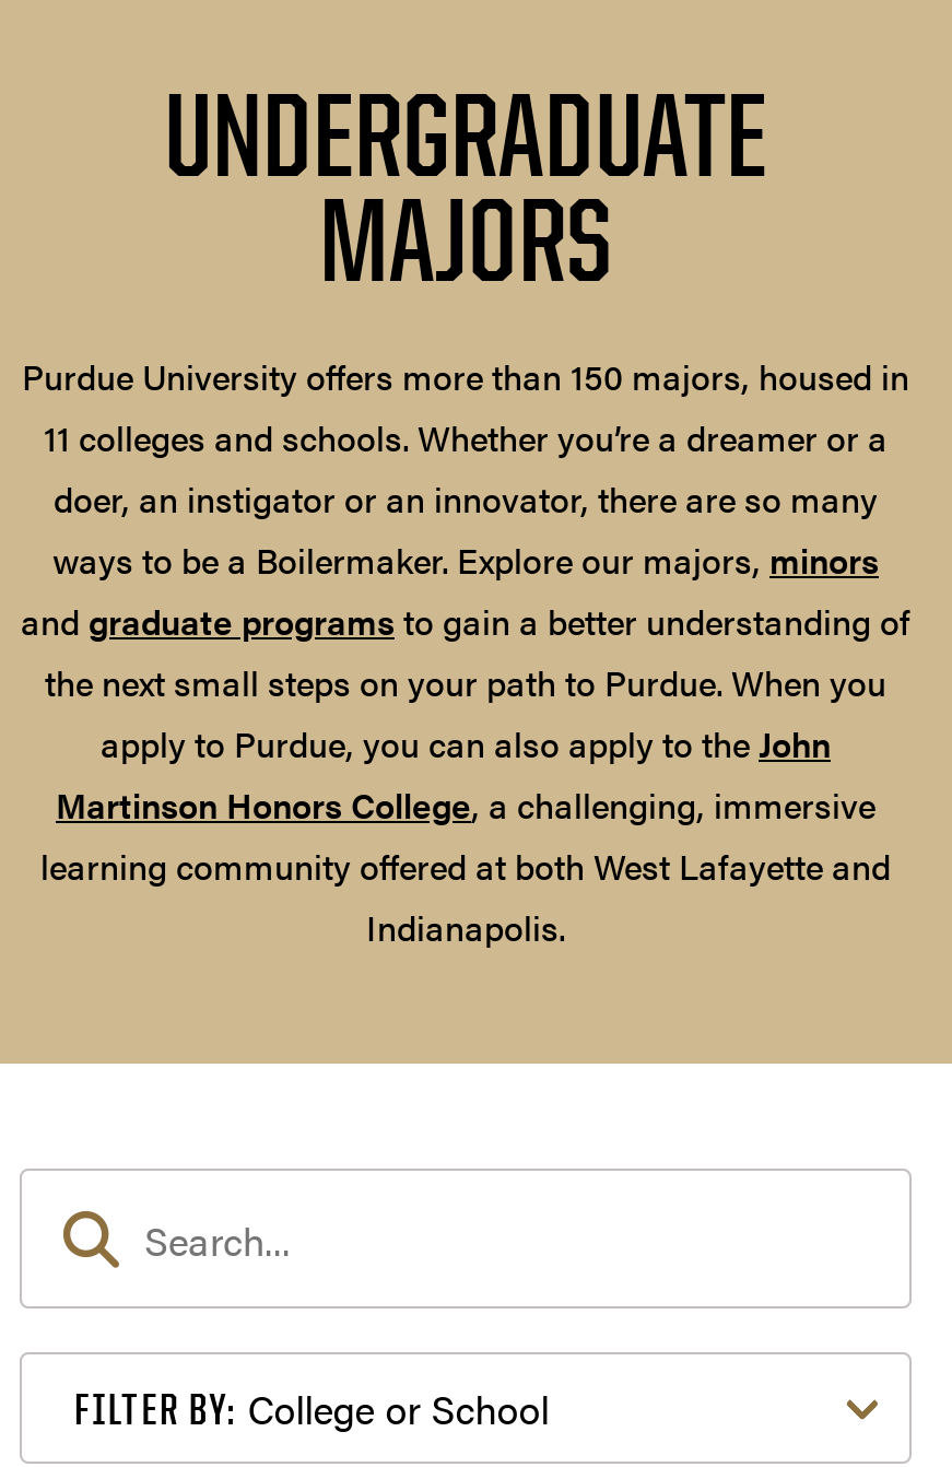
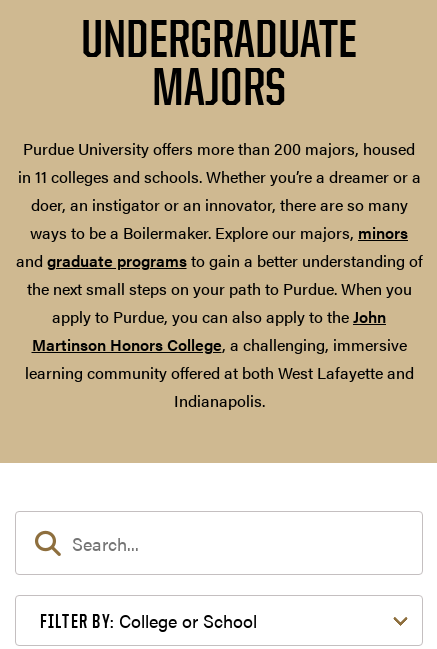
[22,351,909,463] Purdue University offers more than 150 majors, housed in | 11 colleges and schools. Whether you’re a dreamer or a -> [17,137,420,188] Purdue University offers more than 200 majors, housed | in 11 colleges and schools. Whether you’re a dreamer or a

